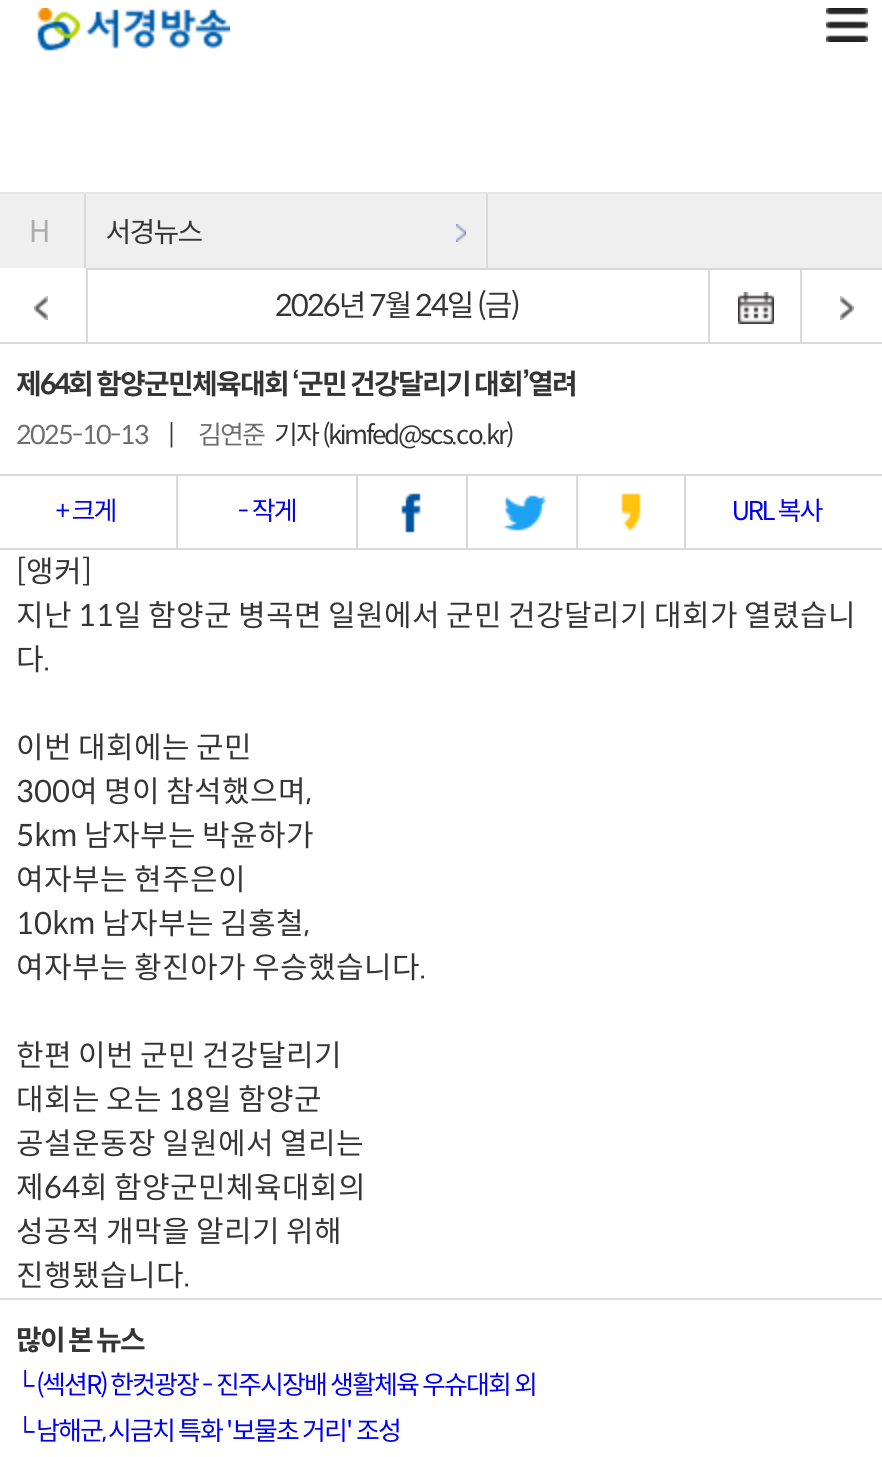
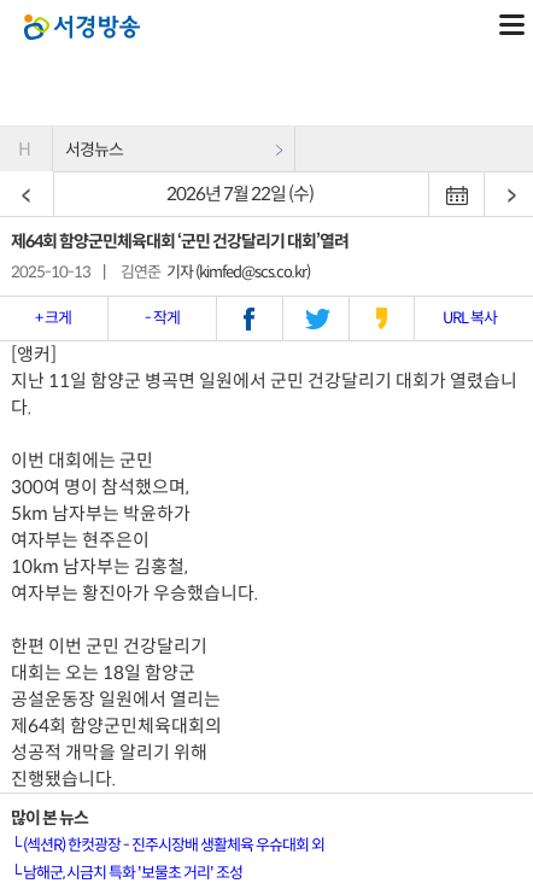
[275,287,519,325] 2026년 7월 24일 (금) -> [167,183,314,205] 2026년 7월 22일 (수)

